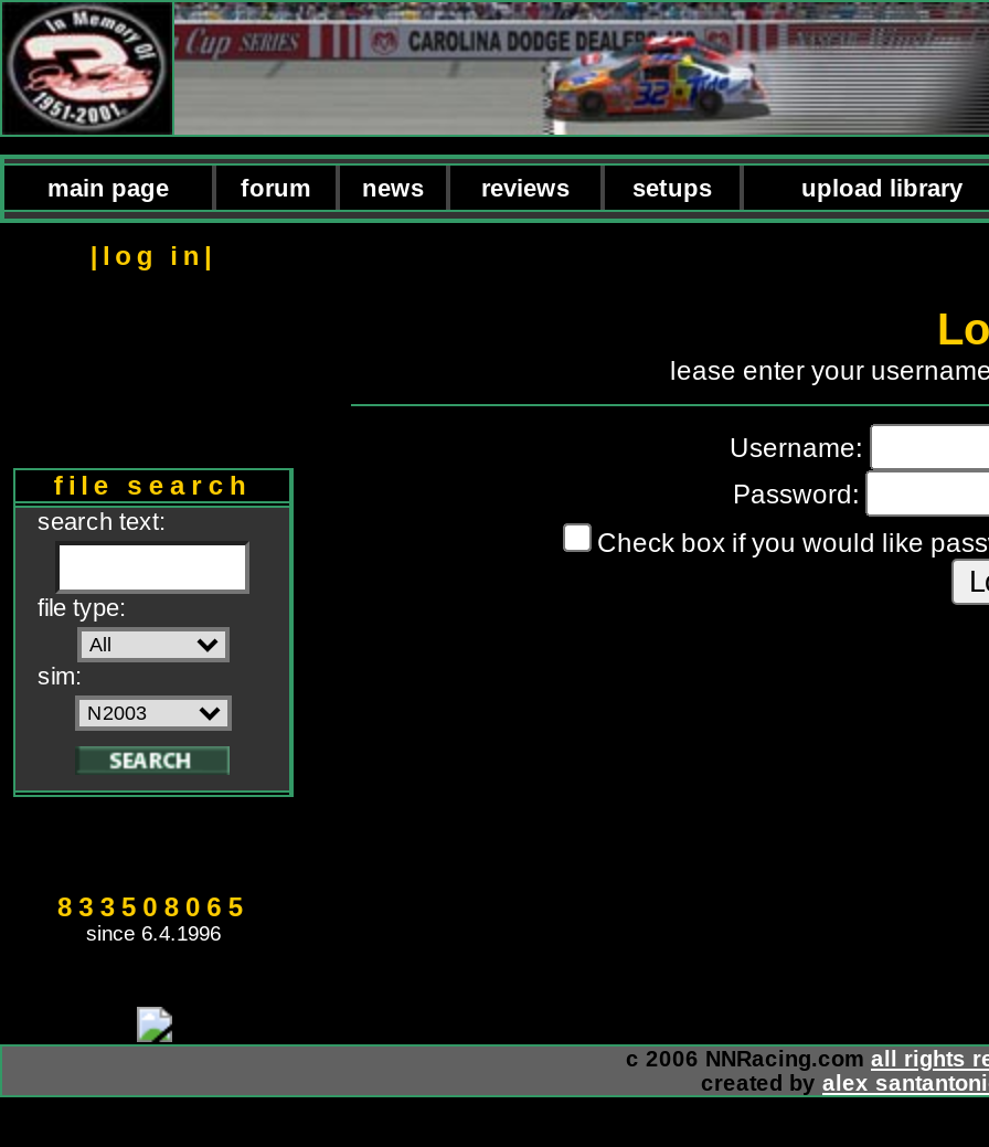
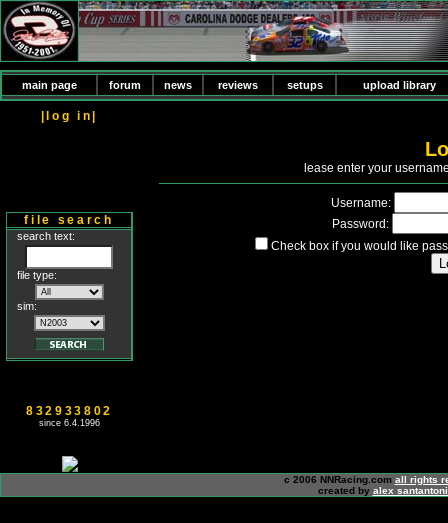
[57,892,249,923] 833508065 -> [26,404,113,418] 832933802

